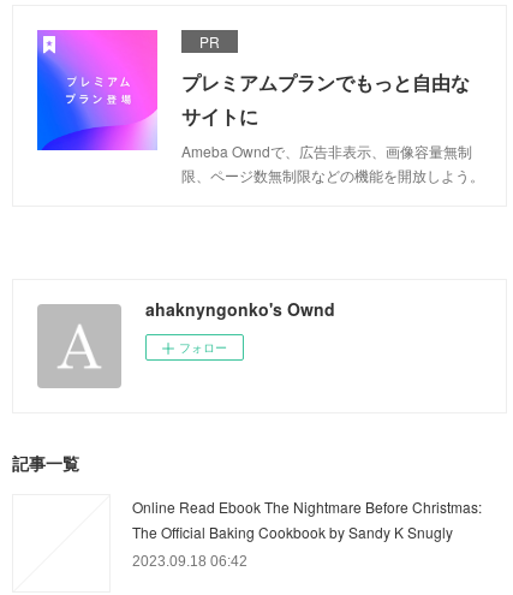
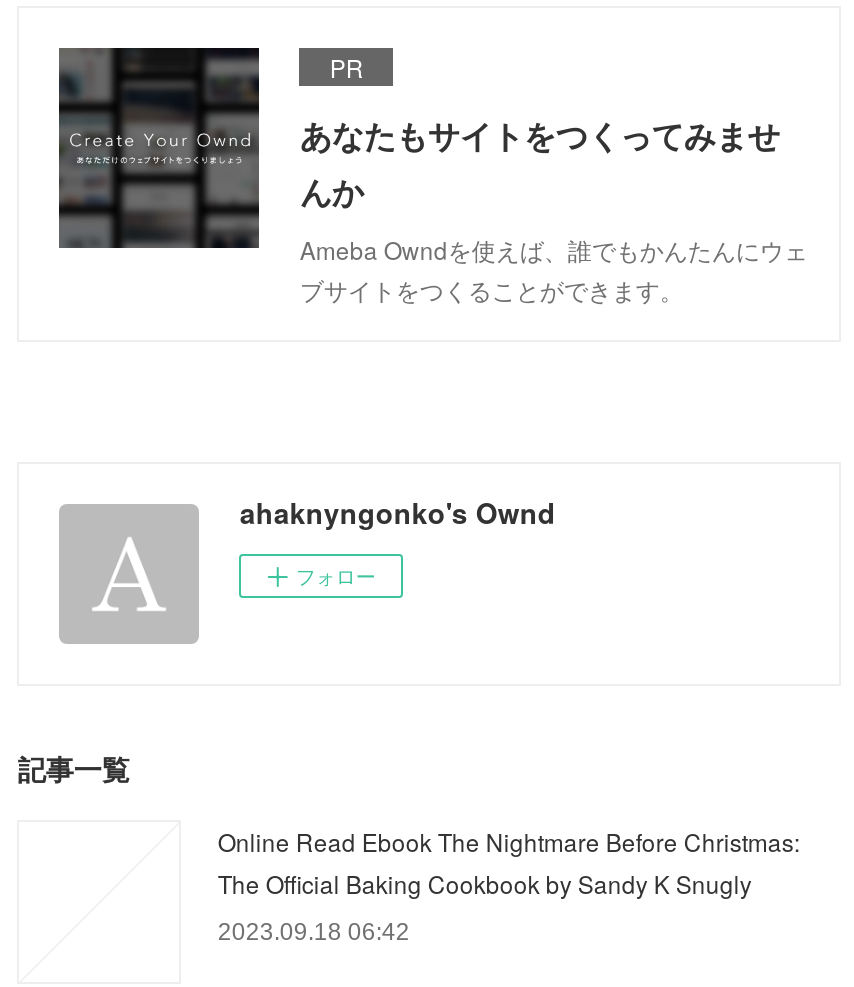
[36,29,485,185] [image] | プレミアムプランでもっと自由な | サイトに | Ameba Owndで、広告非表示、画像容量無制 | 限、ページ数無制限などの機能を開放しよう。 -> [57,46,808,306] [image] | あなたもサイトをつくってみませ | んか | Ameba Owndを使えば、誰でもかんたんにウェ | ブサイトをつくることができます。

